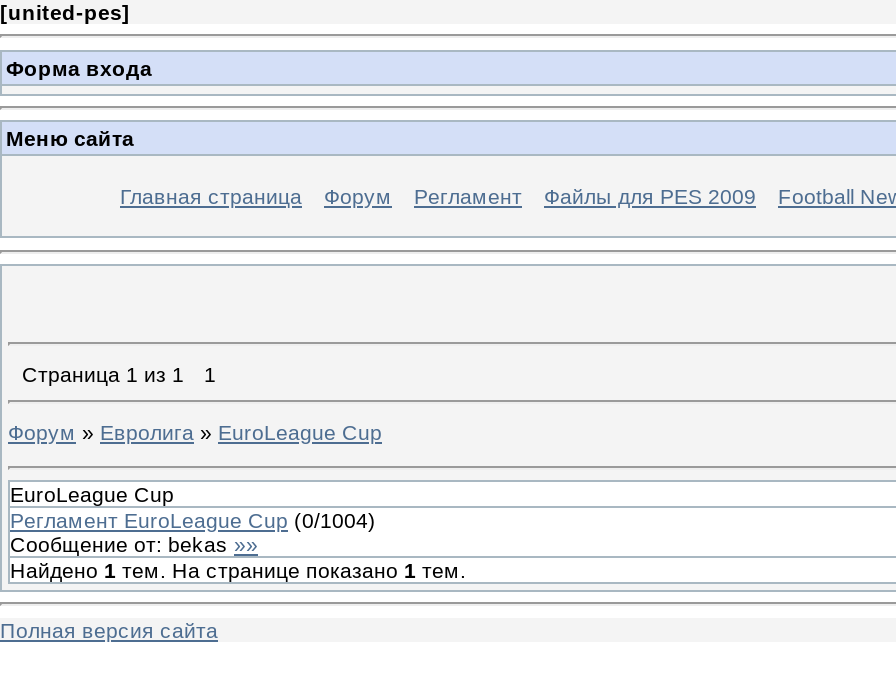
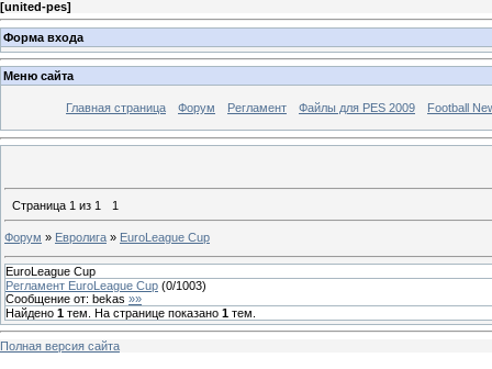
[10,508,376,532] Регламент EuroLeague Cup (0/1004) -> [5,279,206,292] Регламент EuroLeague Cup (0/1003)

